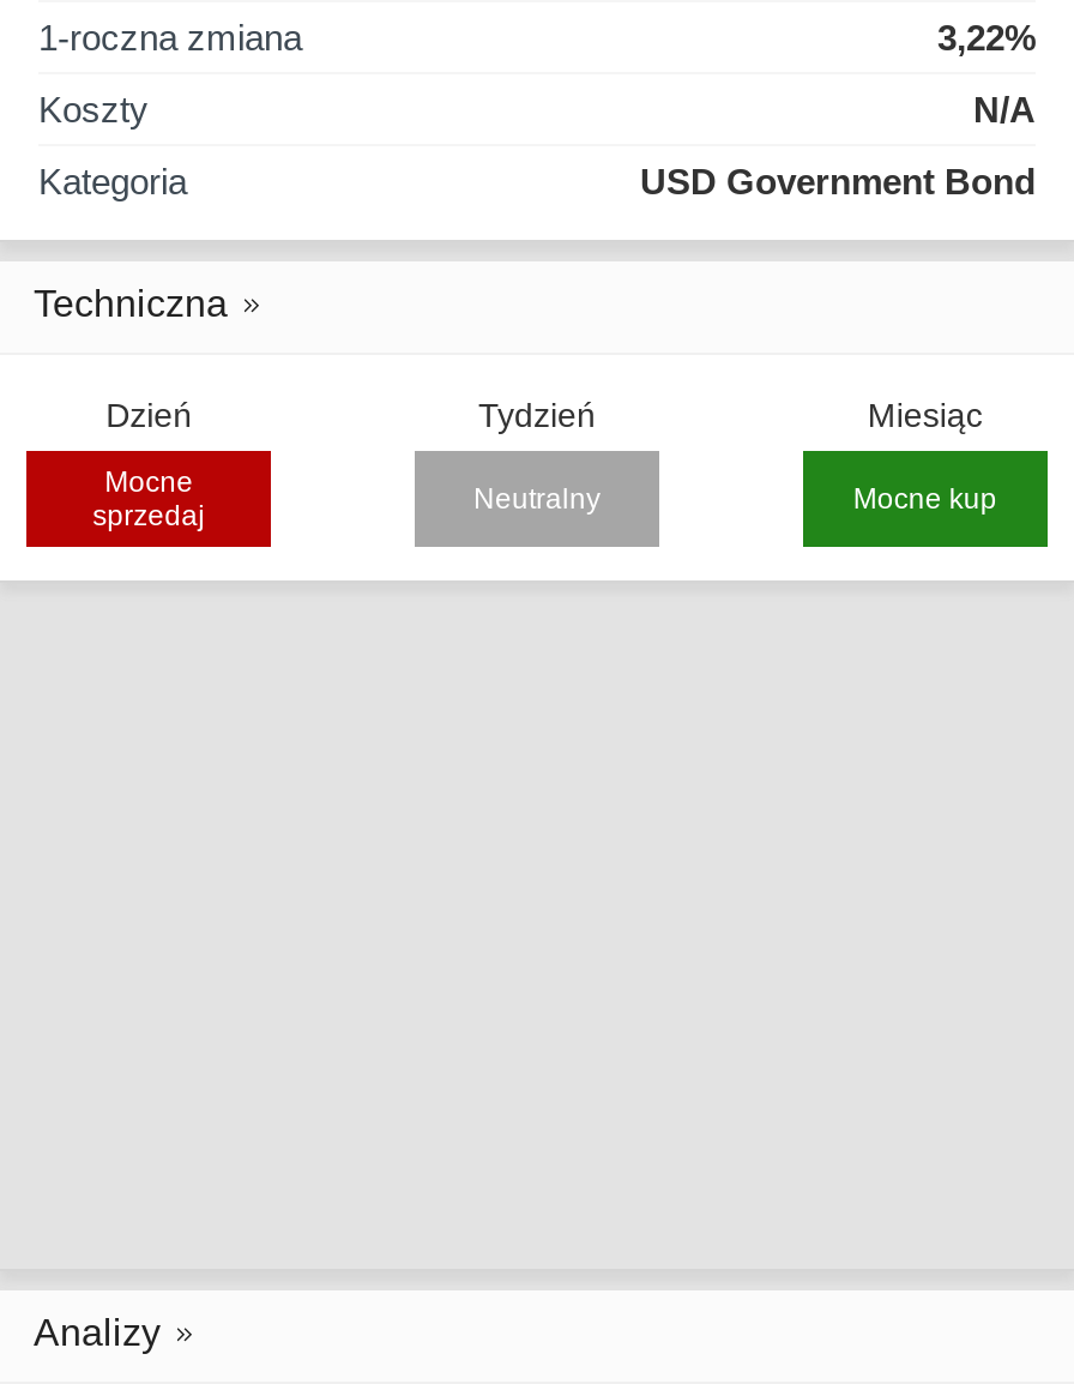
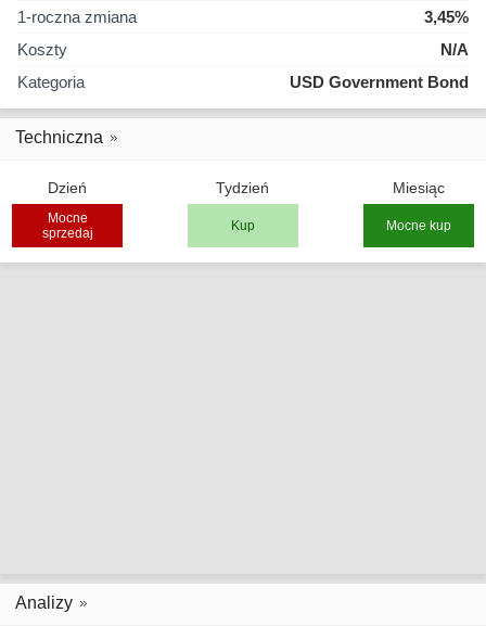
[937,17,1036,58] 3,22% -> [424,8,469,26] 3,45%
[473,482,601,516] Neutralny -> [231,218,255,233] Kup

